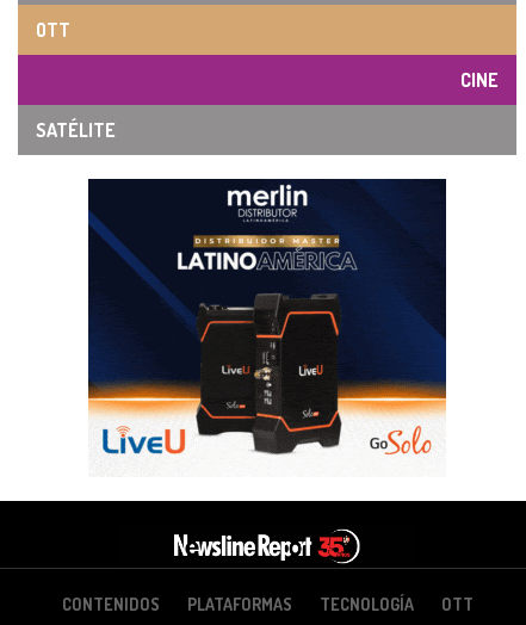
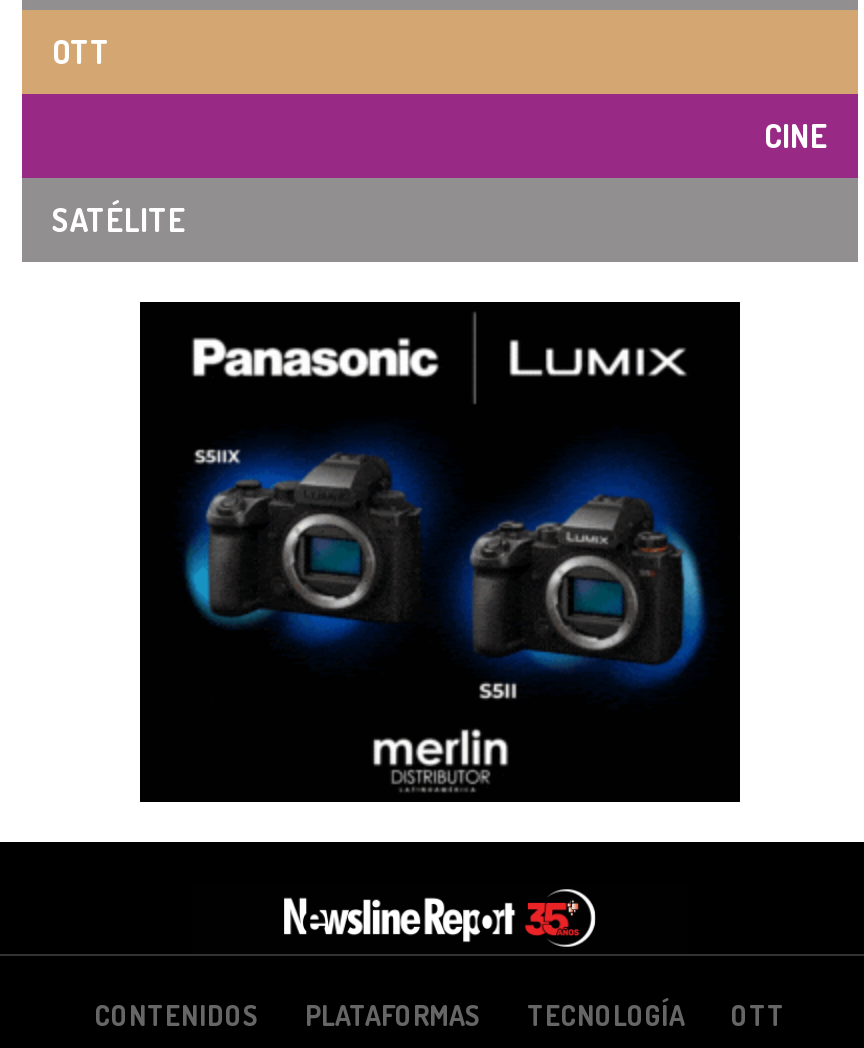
[87,179,447,477] [image] -> [138,302,742,804] [image]

